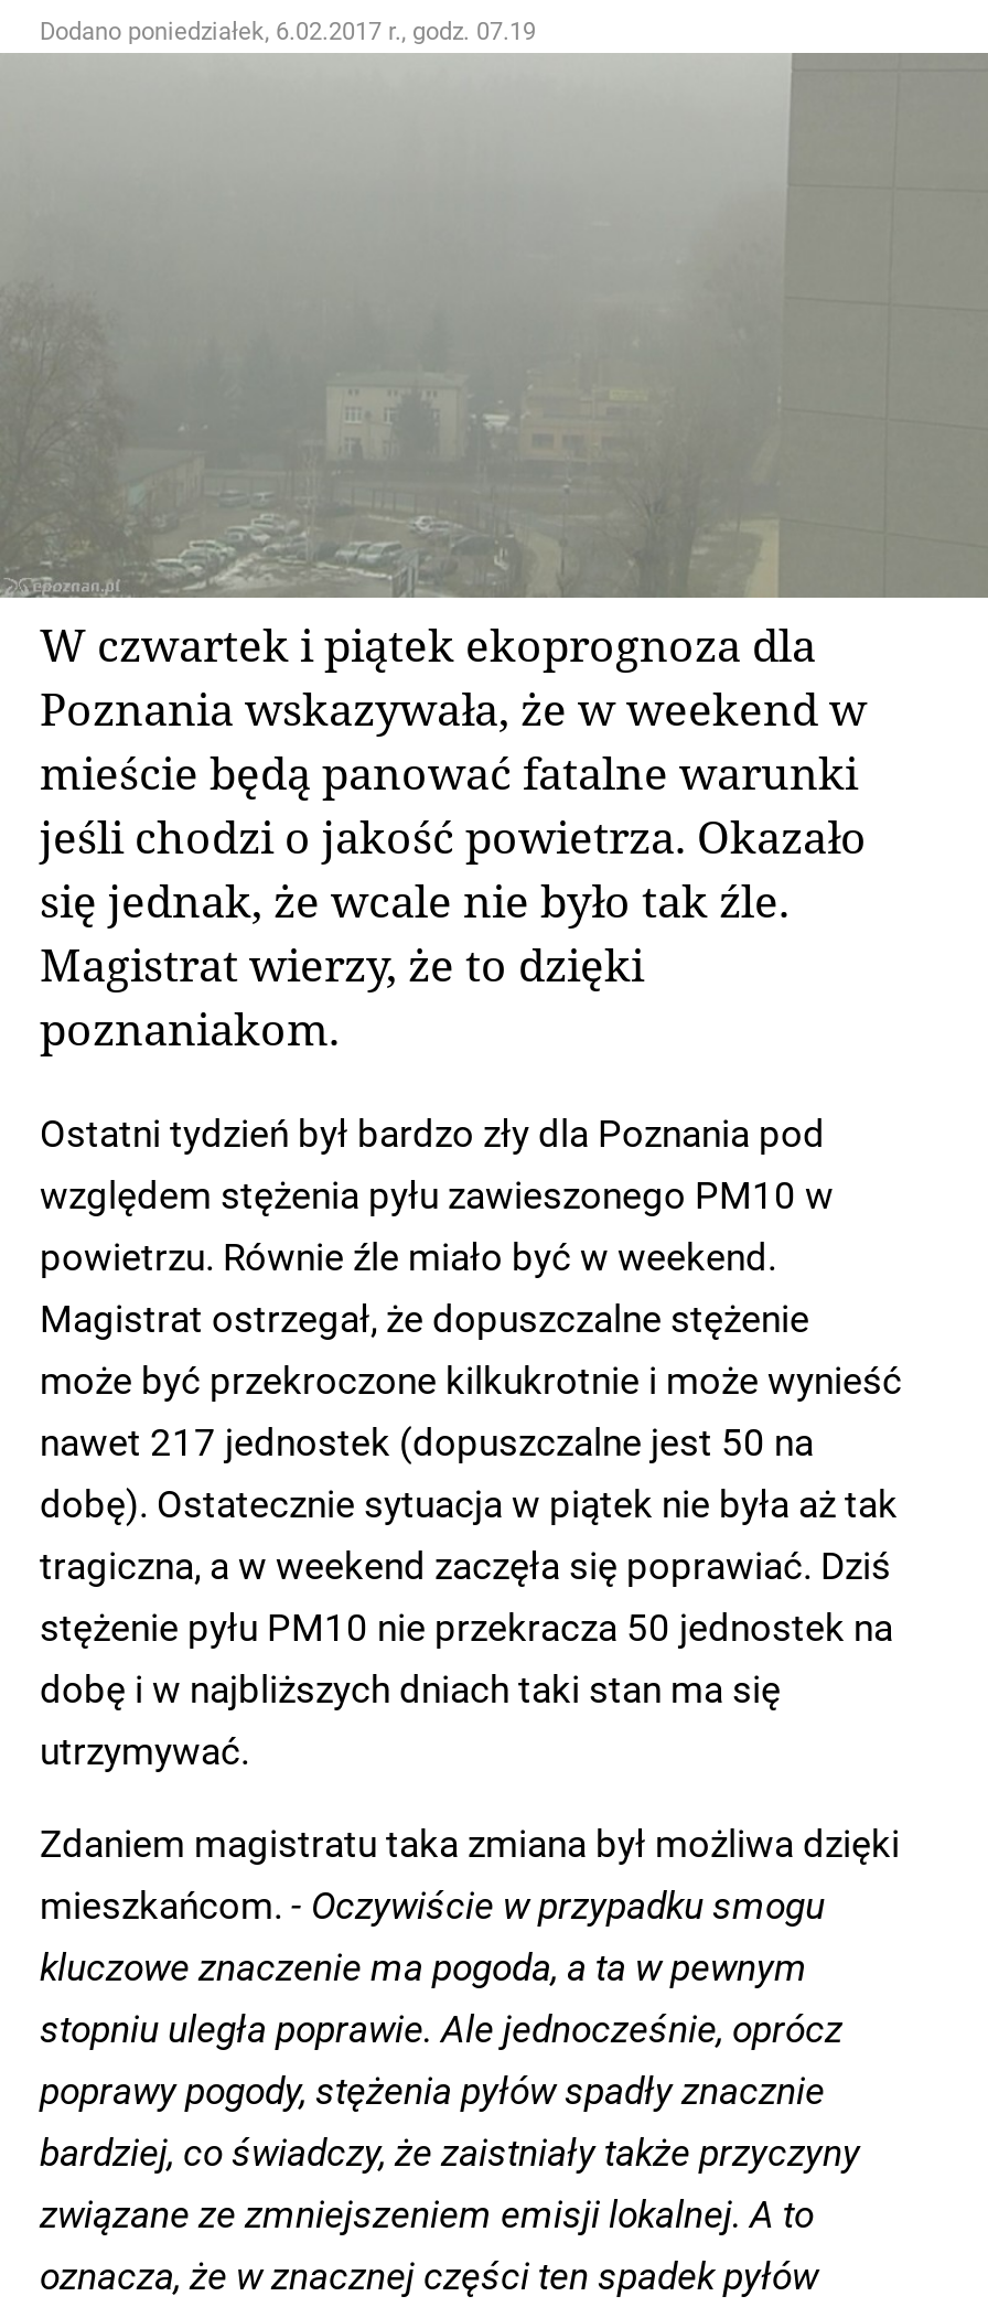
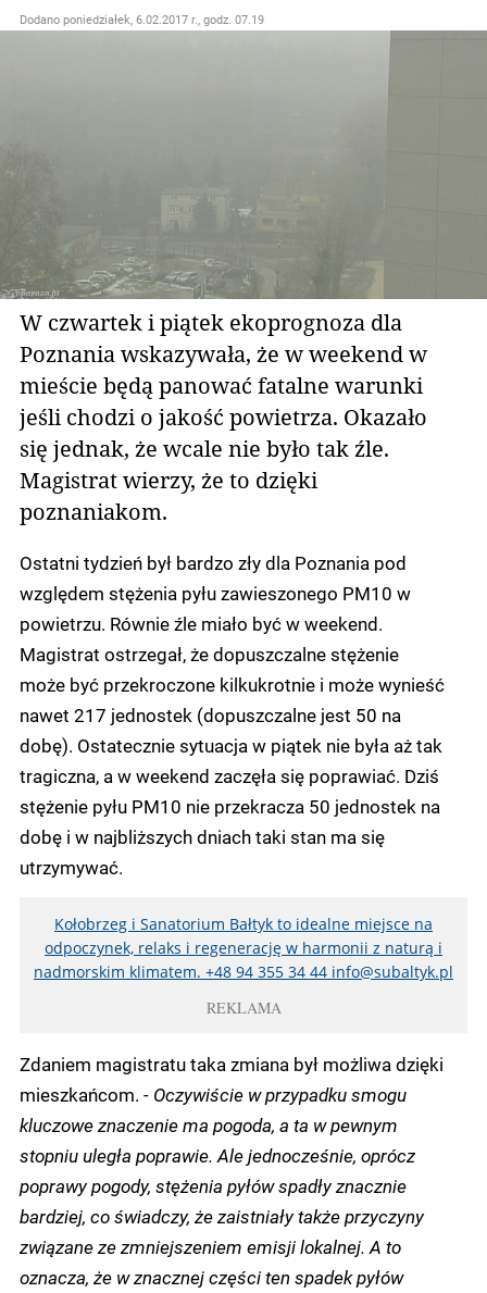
none -> [34,914,453,1018] Kołobrzeg i Sanatorium Bałtyk to idealne miejsce na | odpoczynek, relaks i regenerację w harmonii z naturą i | nadmorskim klimatem. +48 94 355 34 44 info@subaltyk.pl | REKLAMA

